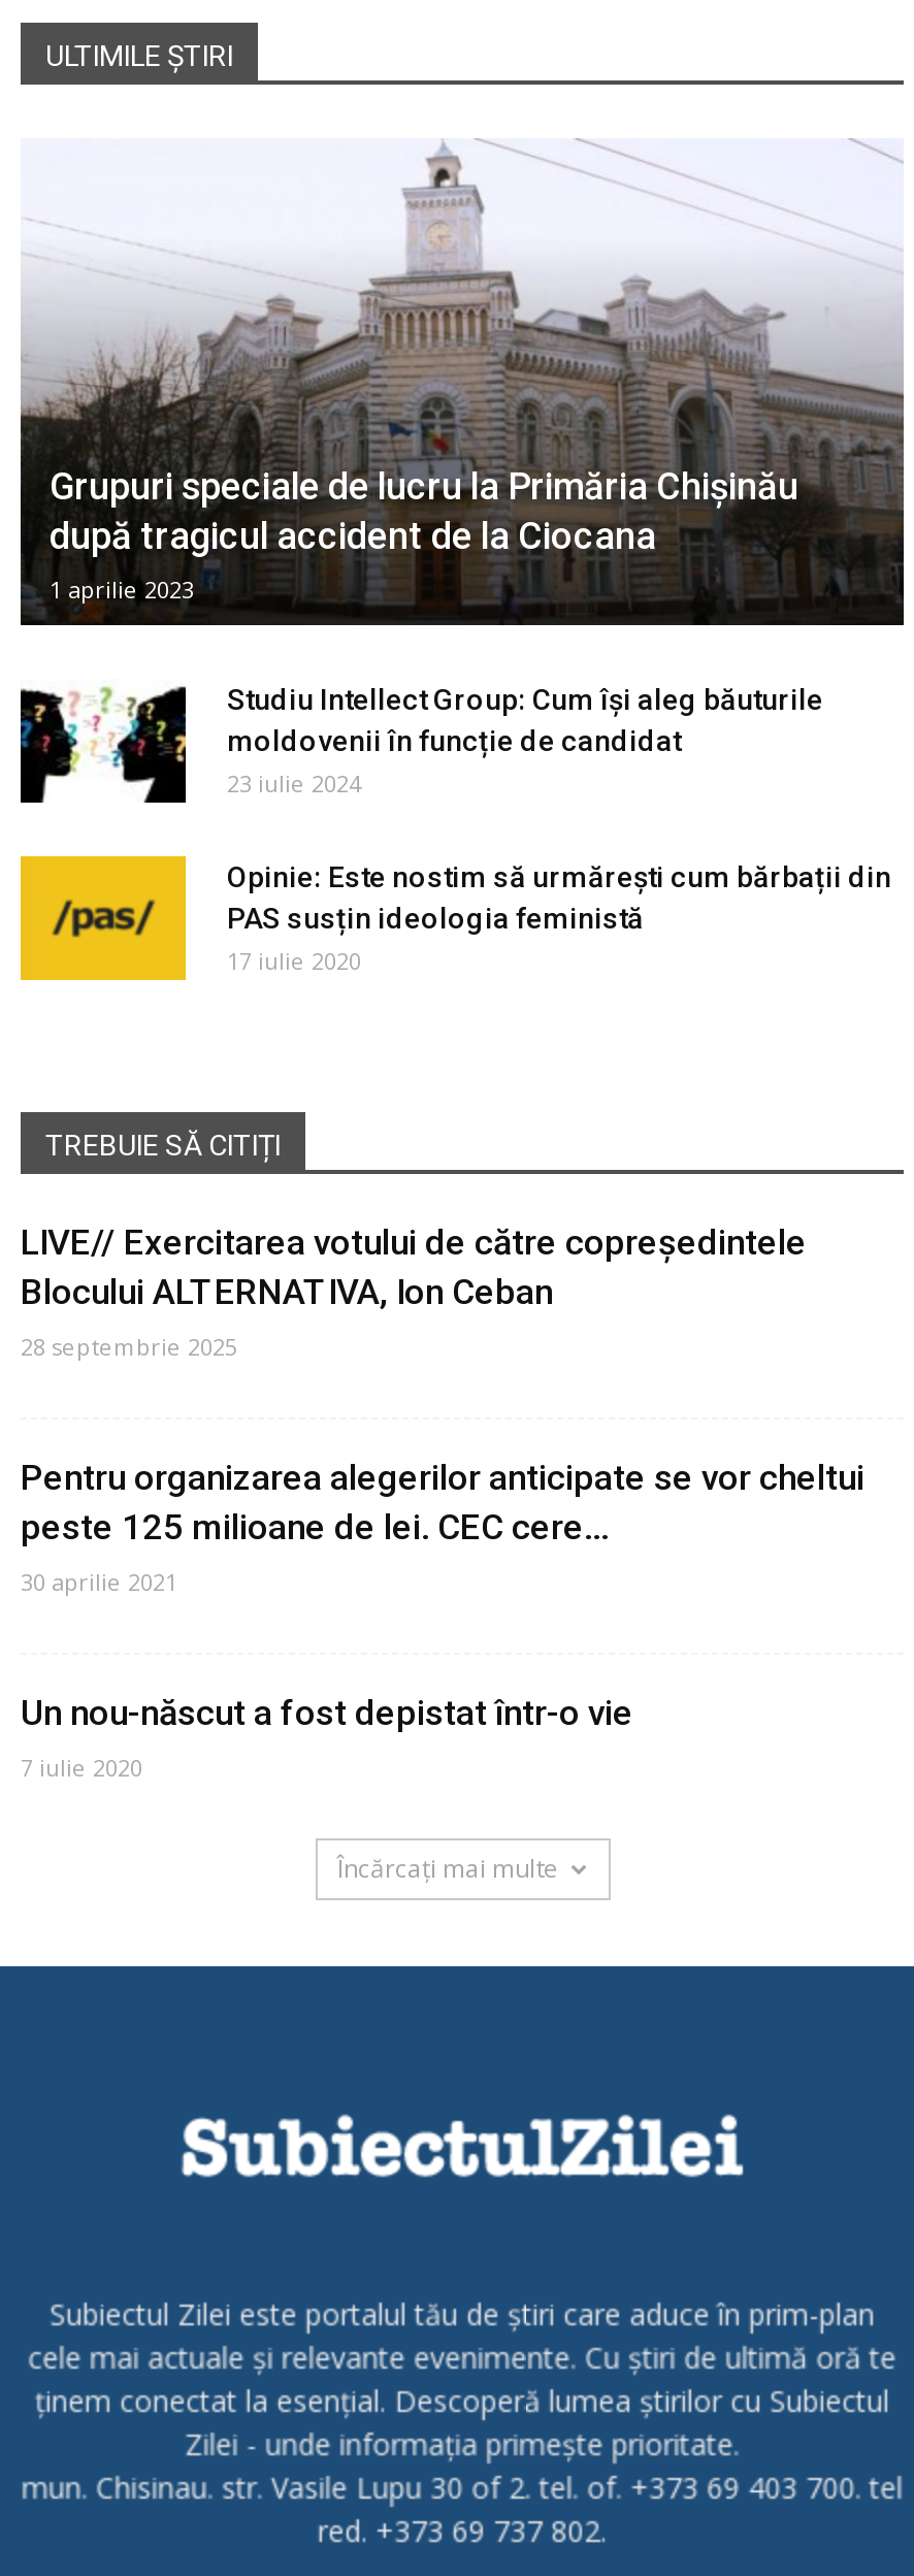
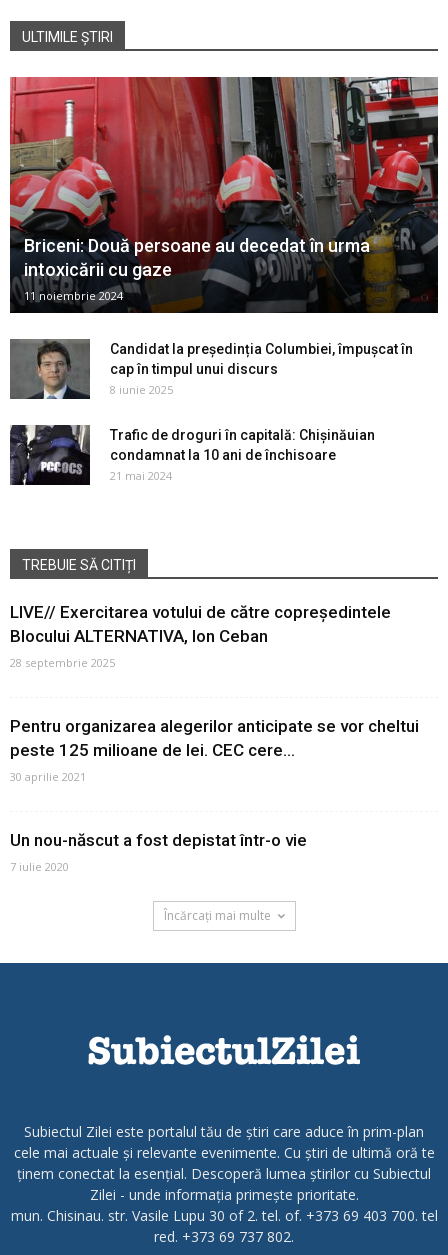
[19,138,904,621] [image] | Grupuri speciale de lucru la Primăria Chișinău | după tragicul accident de la Ciocana | 1 aprilie 2023 -> [9,76,439,310] [image] | Briceni: Două persoane au decedat în urma | intoxicării cu gaze | 11 noiembrie 2024
[19,679,823,805] [image] | Studiu Intellect Group: Cum își aleg băuturile | moldovenii în funcție de candidat | 23 iulie 2024 -> [9,338,413,400] [image] | Candidat la președinția Columbiei, împușcat în | cap în timpul unui discurs | 8 iunie 2025
[19,854,891,982] [image] | Opinie: Este nostim să urmărești cum bărbații din | PAS susțin ideologia feministă | 17 iulie 2020 -> [9,424,375,486] [image] | Trafic de droguri în capitală: Chișinăuian | condamnat la 10 ani de închisoare | 21 mai 2024

